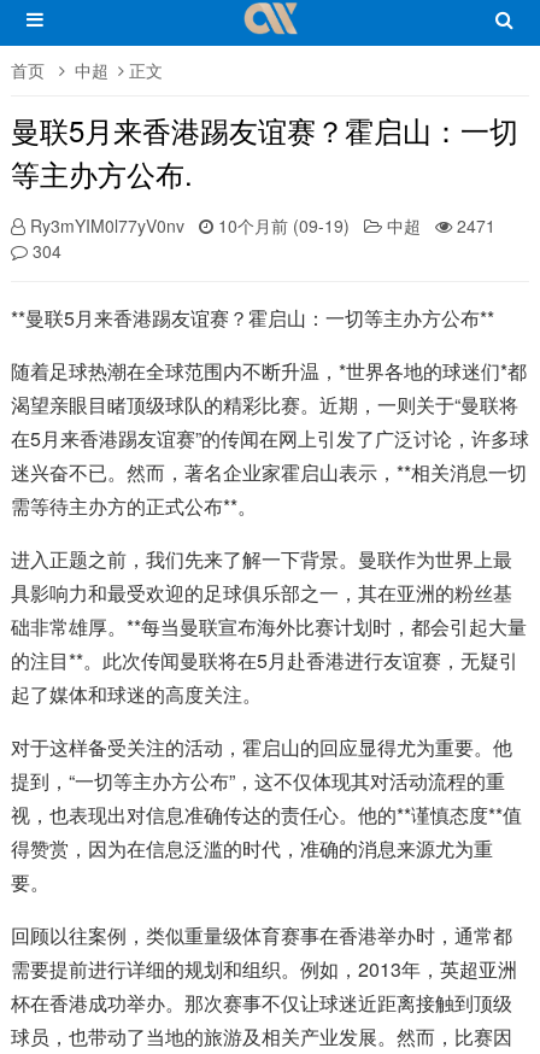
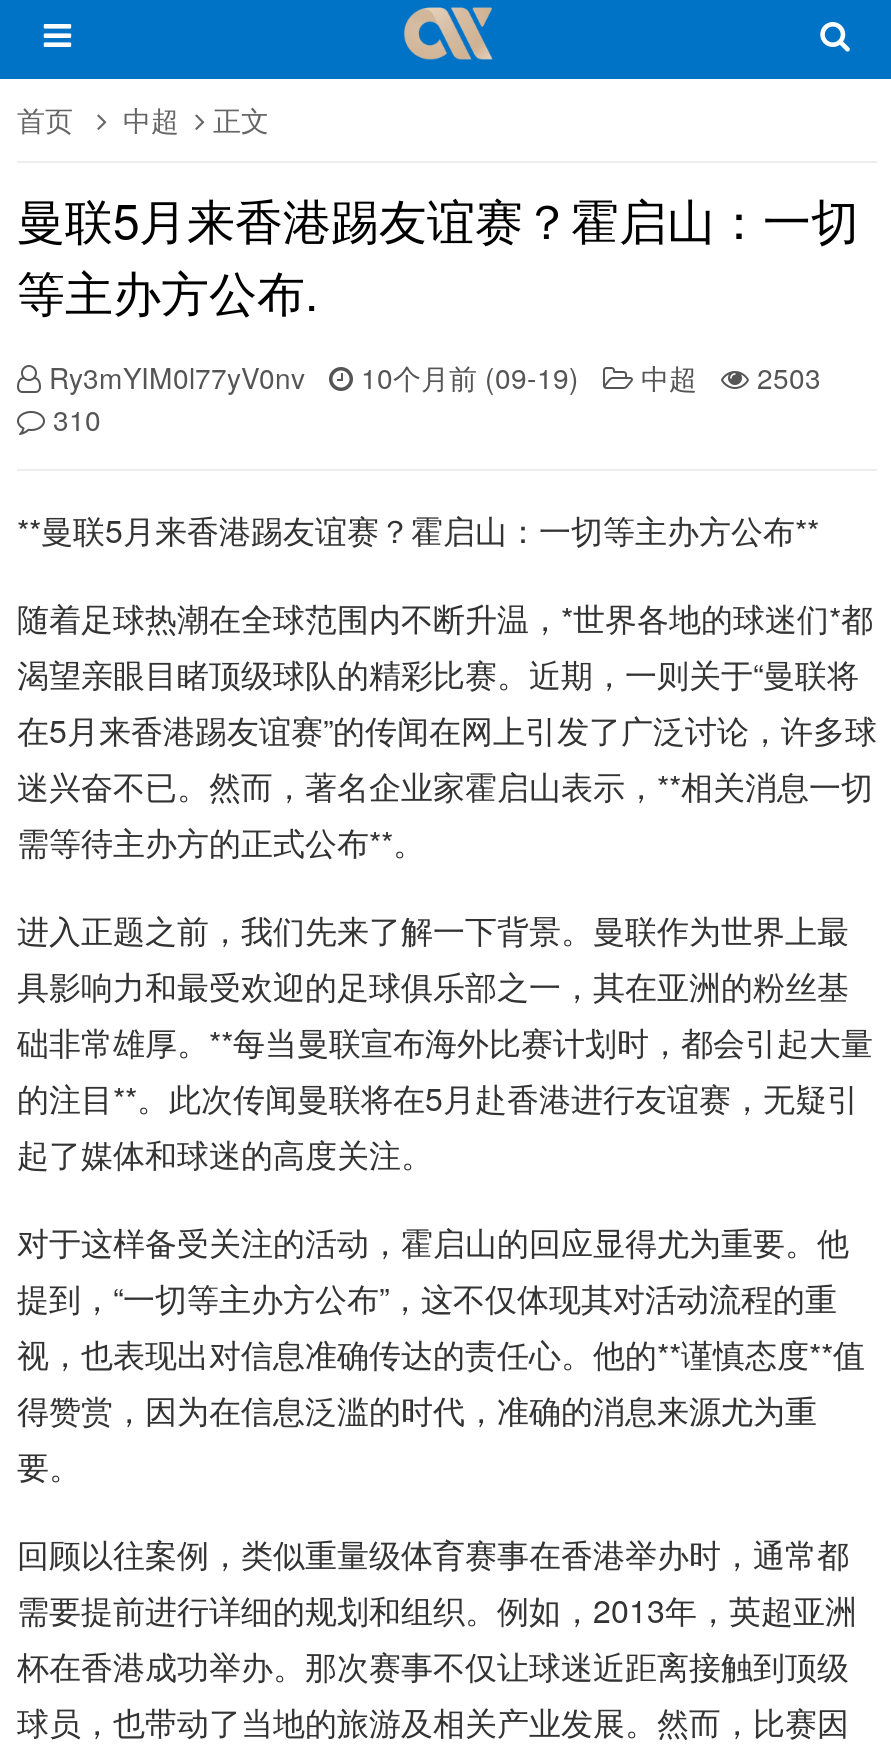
[30,213,495,238] Ry3mYIM0l77yV0nv 10个月前 (09-19) 中超 2471 -> [49,357,821,397] Ry3mYIM0l77yV0nv 10个月前 (09-19) 中超 2503
[33,239,61,263] 304 -> [53,399,101,439] 310

